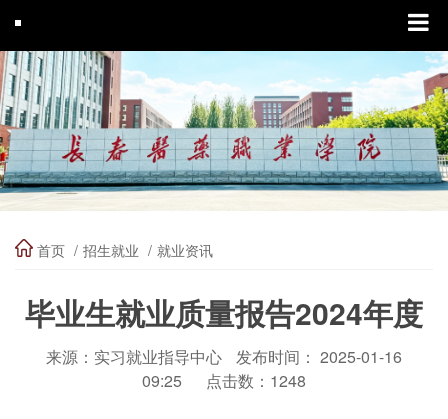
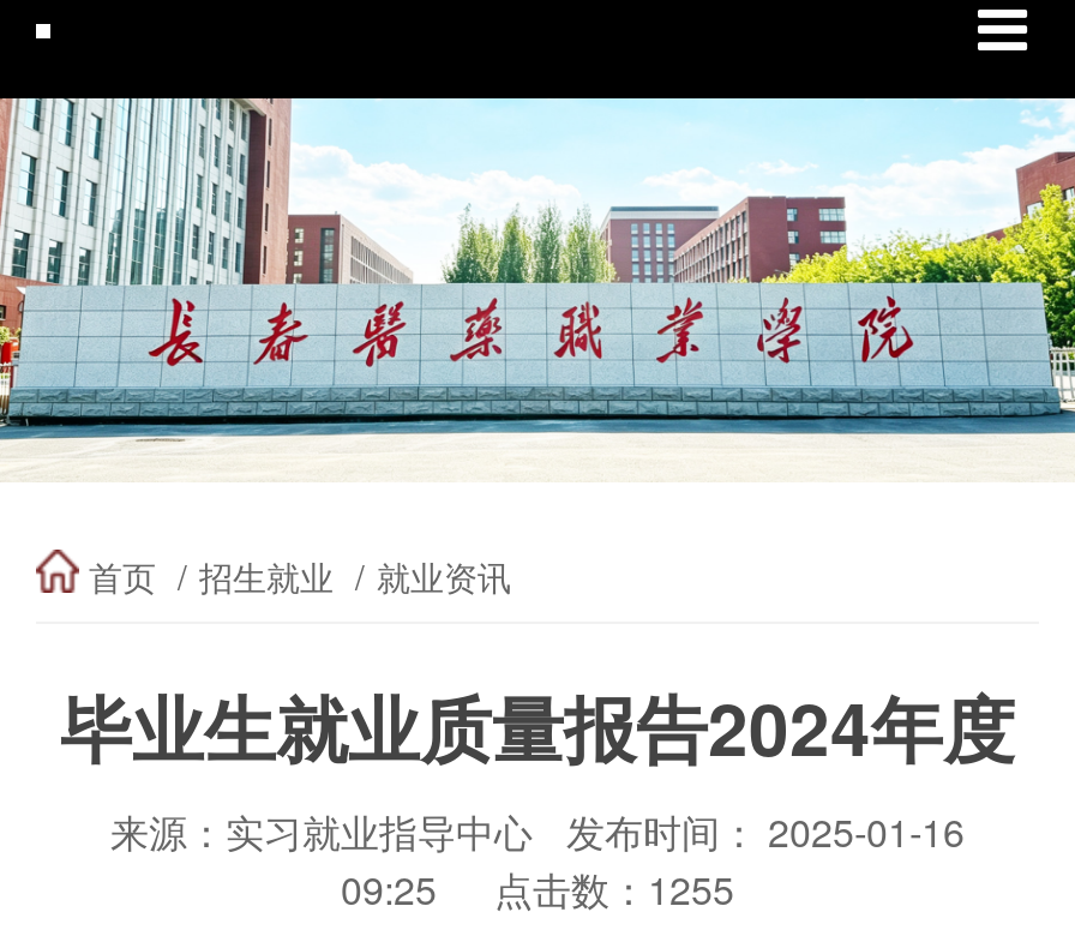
[142,369,306,392] 09:25 点击数：1248 -> [341,862,734,918] 09:25 点击数：1255

